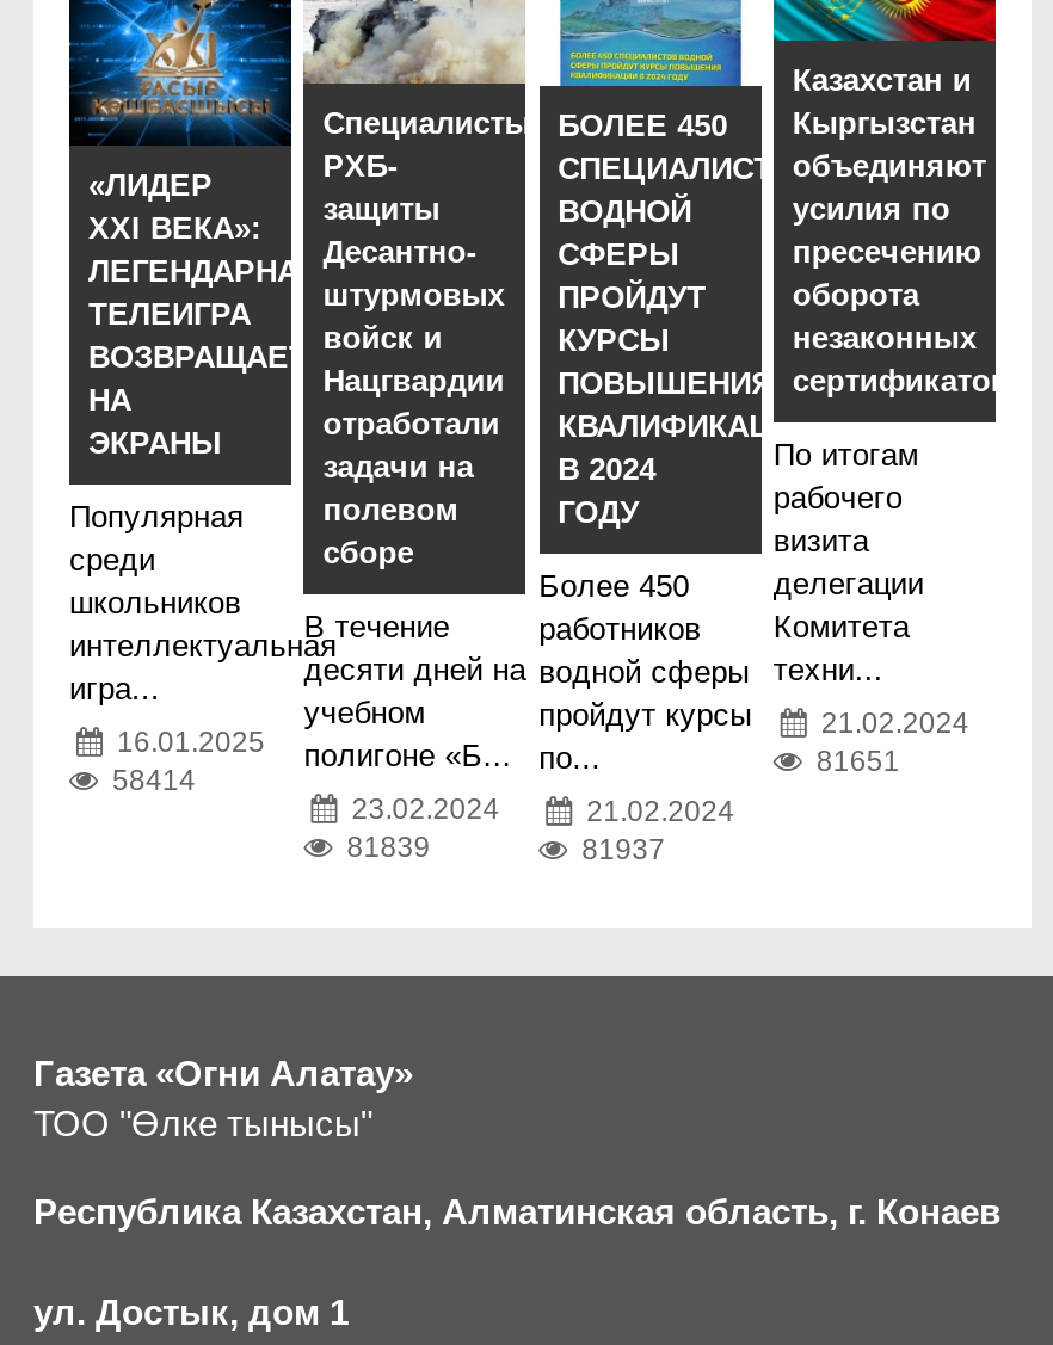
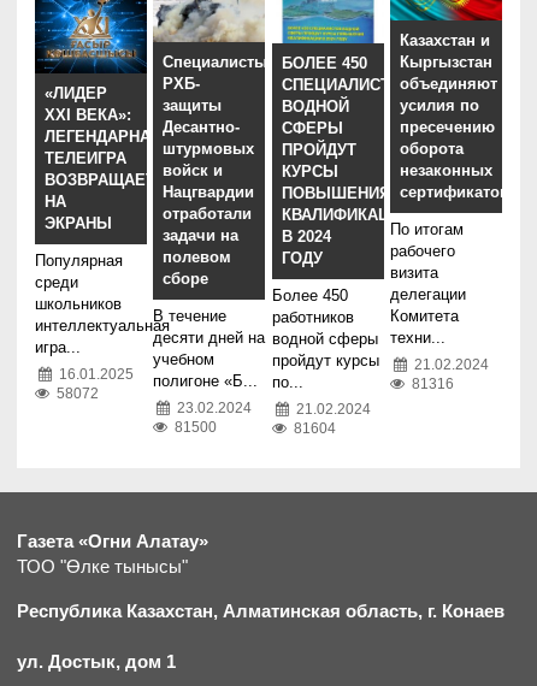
[809,746,900,779] 81651 -> [408,376,454,393] 81316
[105,764,196,797] 58414 -> [53,385,99,402] 58072
[340,830,431,864] 81839 -> [171,419,217,435] 81500
[574,834,665,868] 81937 -> [290,421,335,437] 81604

